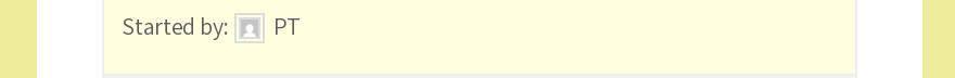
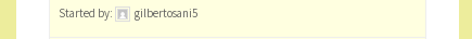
[273,11,297,41] PT -> [135,5,197,21] gilbertosani5

